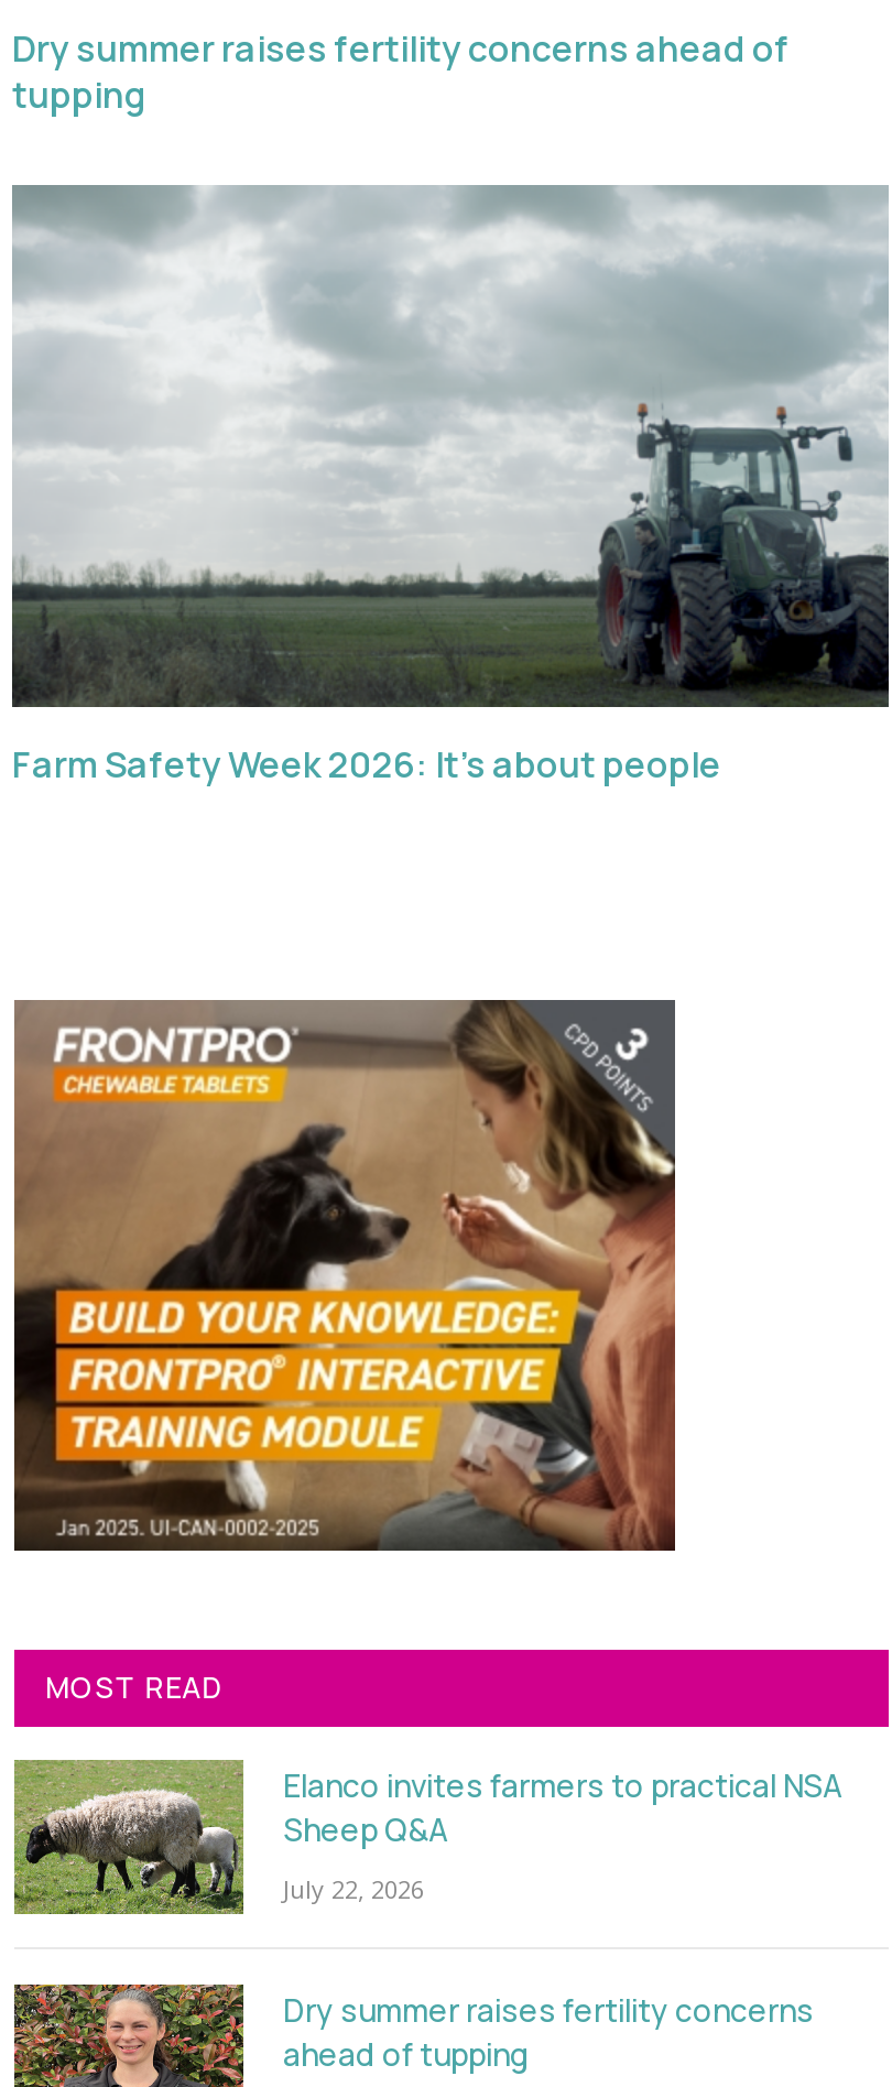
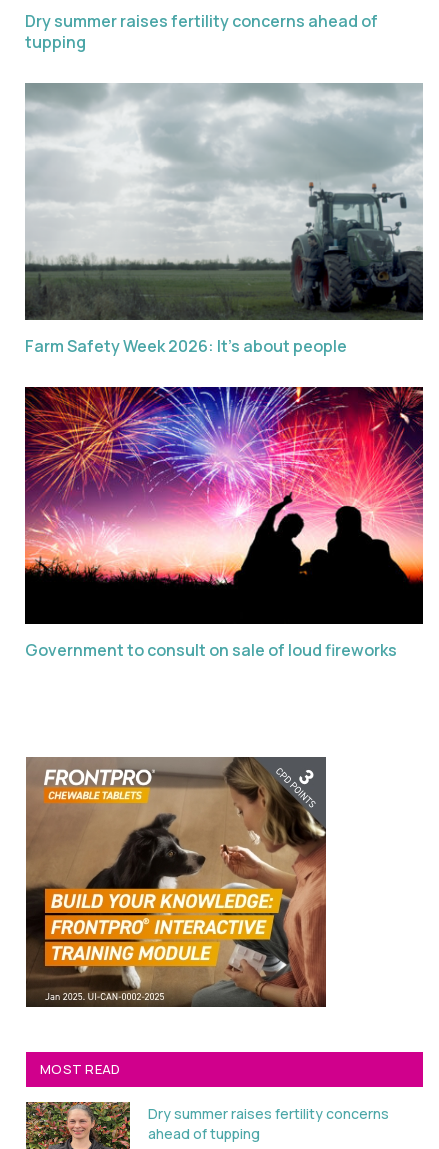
none -> [24,386,424,661] [image] | Government to consult on sale of loud fireworks
moved [12,998,677,1553] -> [25,756,327,1008]: [image]
moved [45,1668,222,1708] -> [40,1060,120,1078]: MOST READ
[14,1758,842,1952] [image] | Elanco invites farmers to practical NSA | Sheep Q&A | July 22, 2026 -> none

